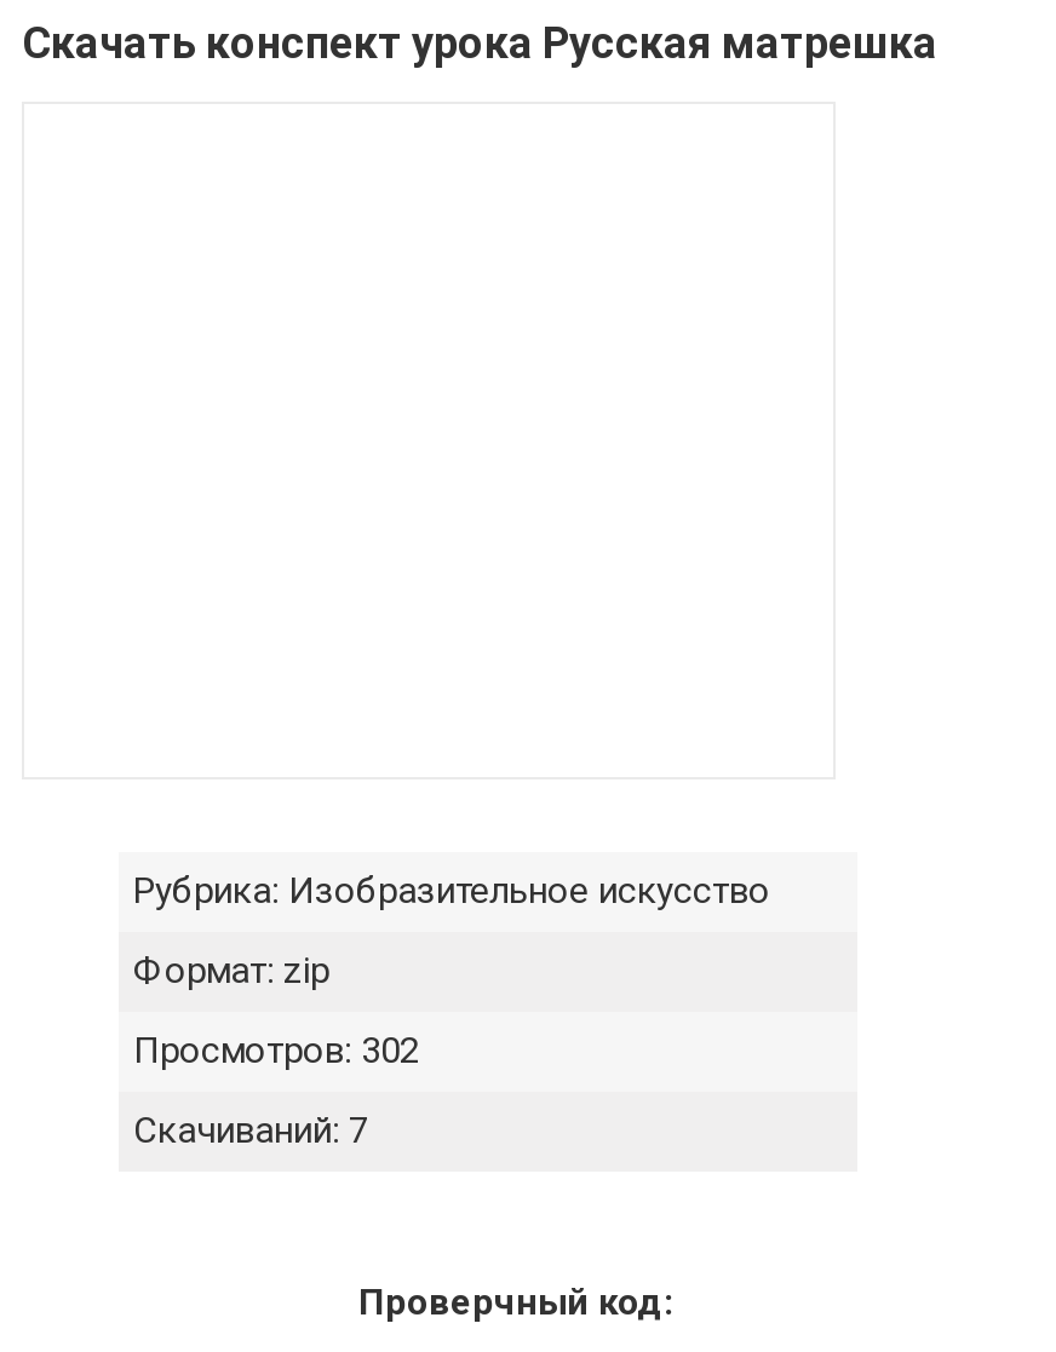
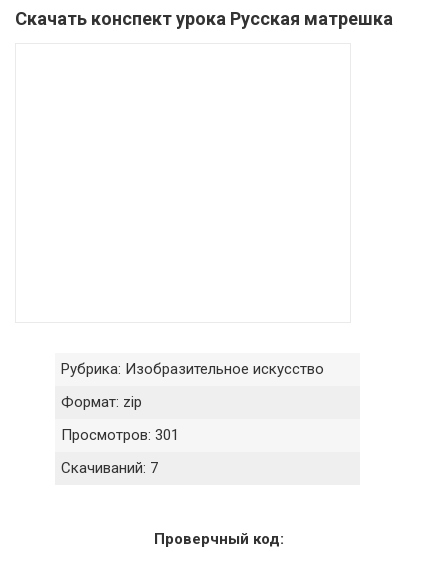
[133,1029,419,1072] Просмотров: 302 -> [61,426,179,444] Просмотров: 301

